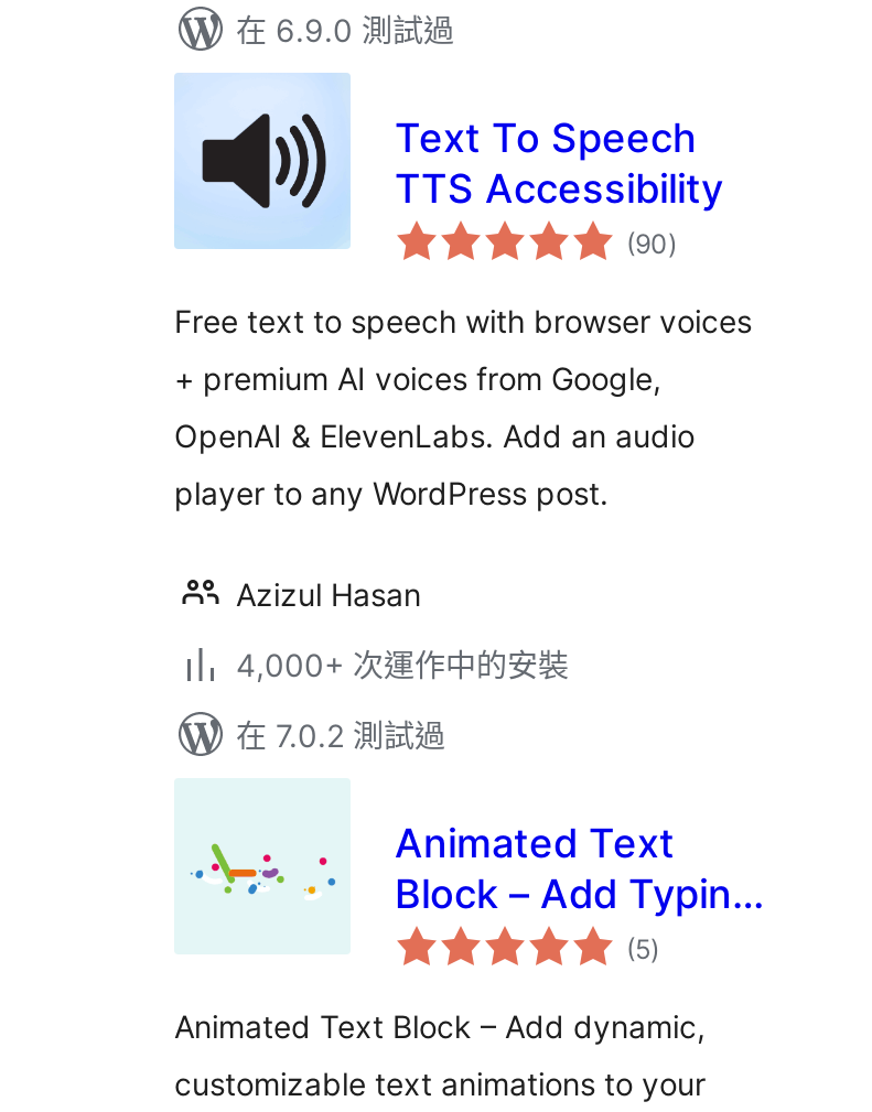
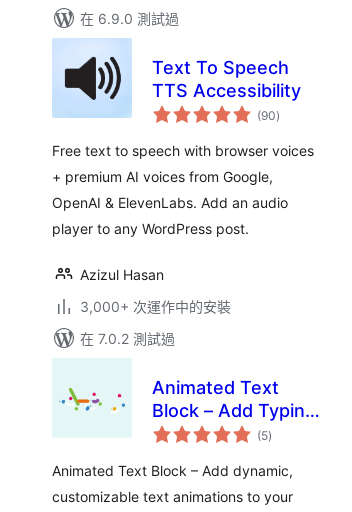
[236,646,569,683] 4,000+ 次運作中的安裝 -> [80,298,231,315] 3,000+ 次運作中的安裝

